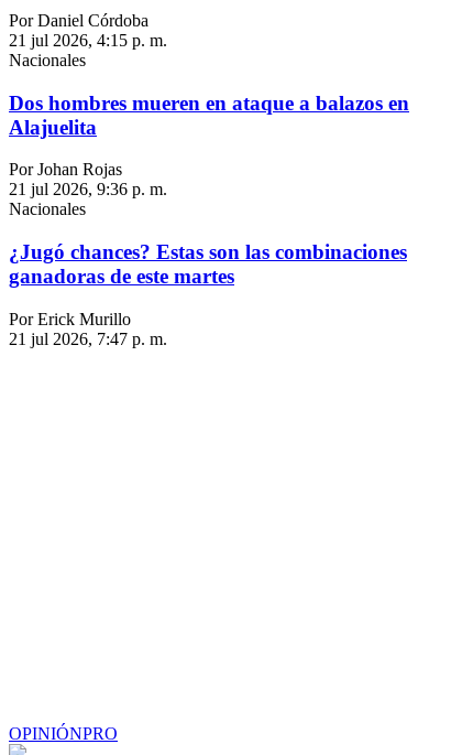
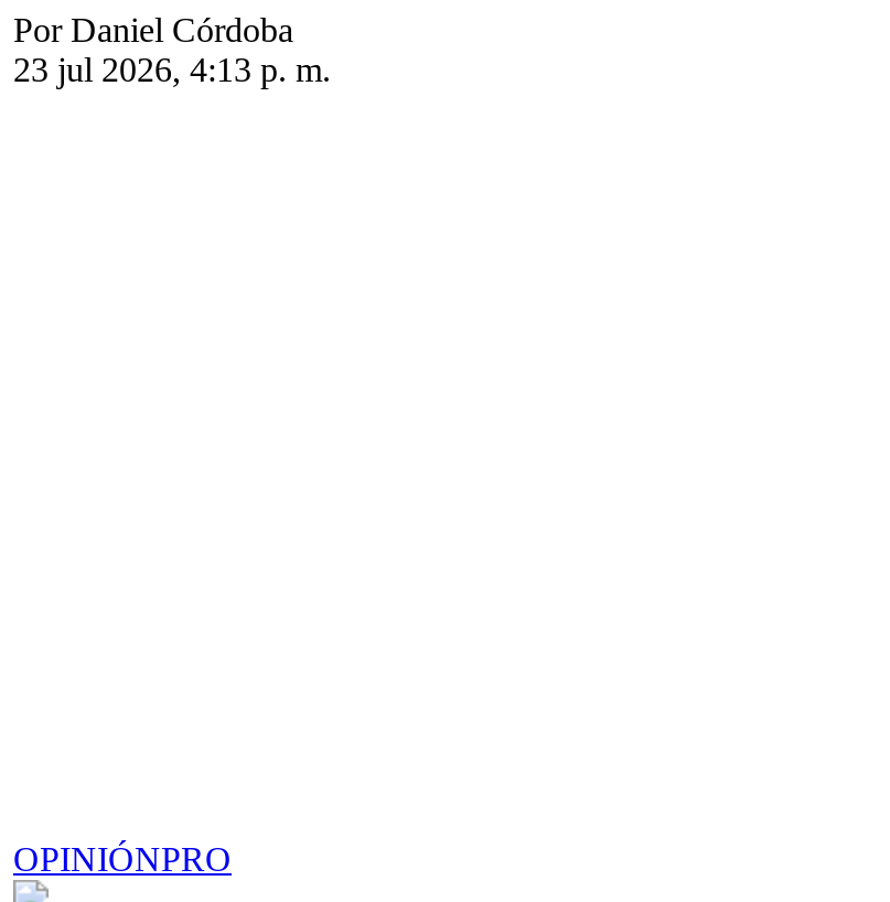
[9,31,409,348] 21 jul 2026, 4:15 p. m. | Nacionales | Dos hombres mueren en ataque a balazos en | Alajuelita | Por Johan Rojas | 21 jul 2026, 9:36 p. m. | Nacionales | ¿Jugó chances? Estas son las combinaciones | ganadoras de este martes | Por Erick Murillo | 21 jul 2026, 7:47 p. m. -> [13,51,331,88] 23 jul 2026, 4:13 p. m.

